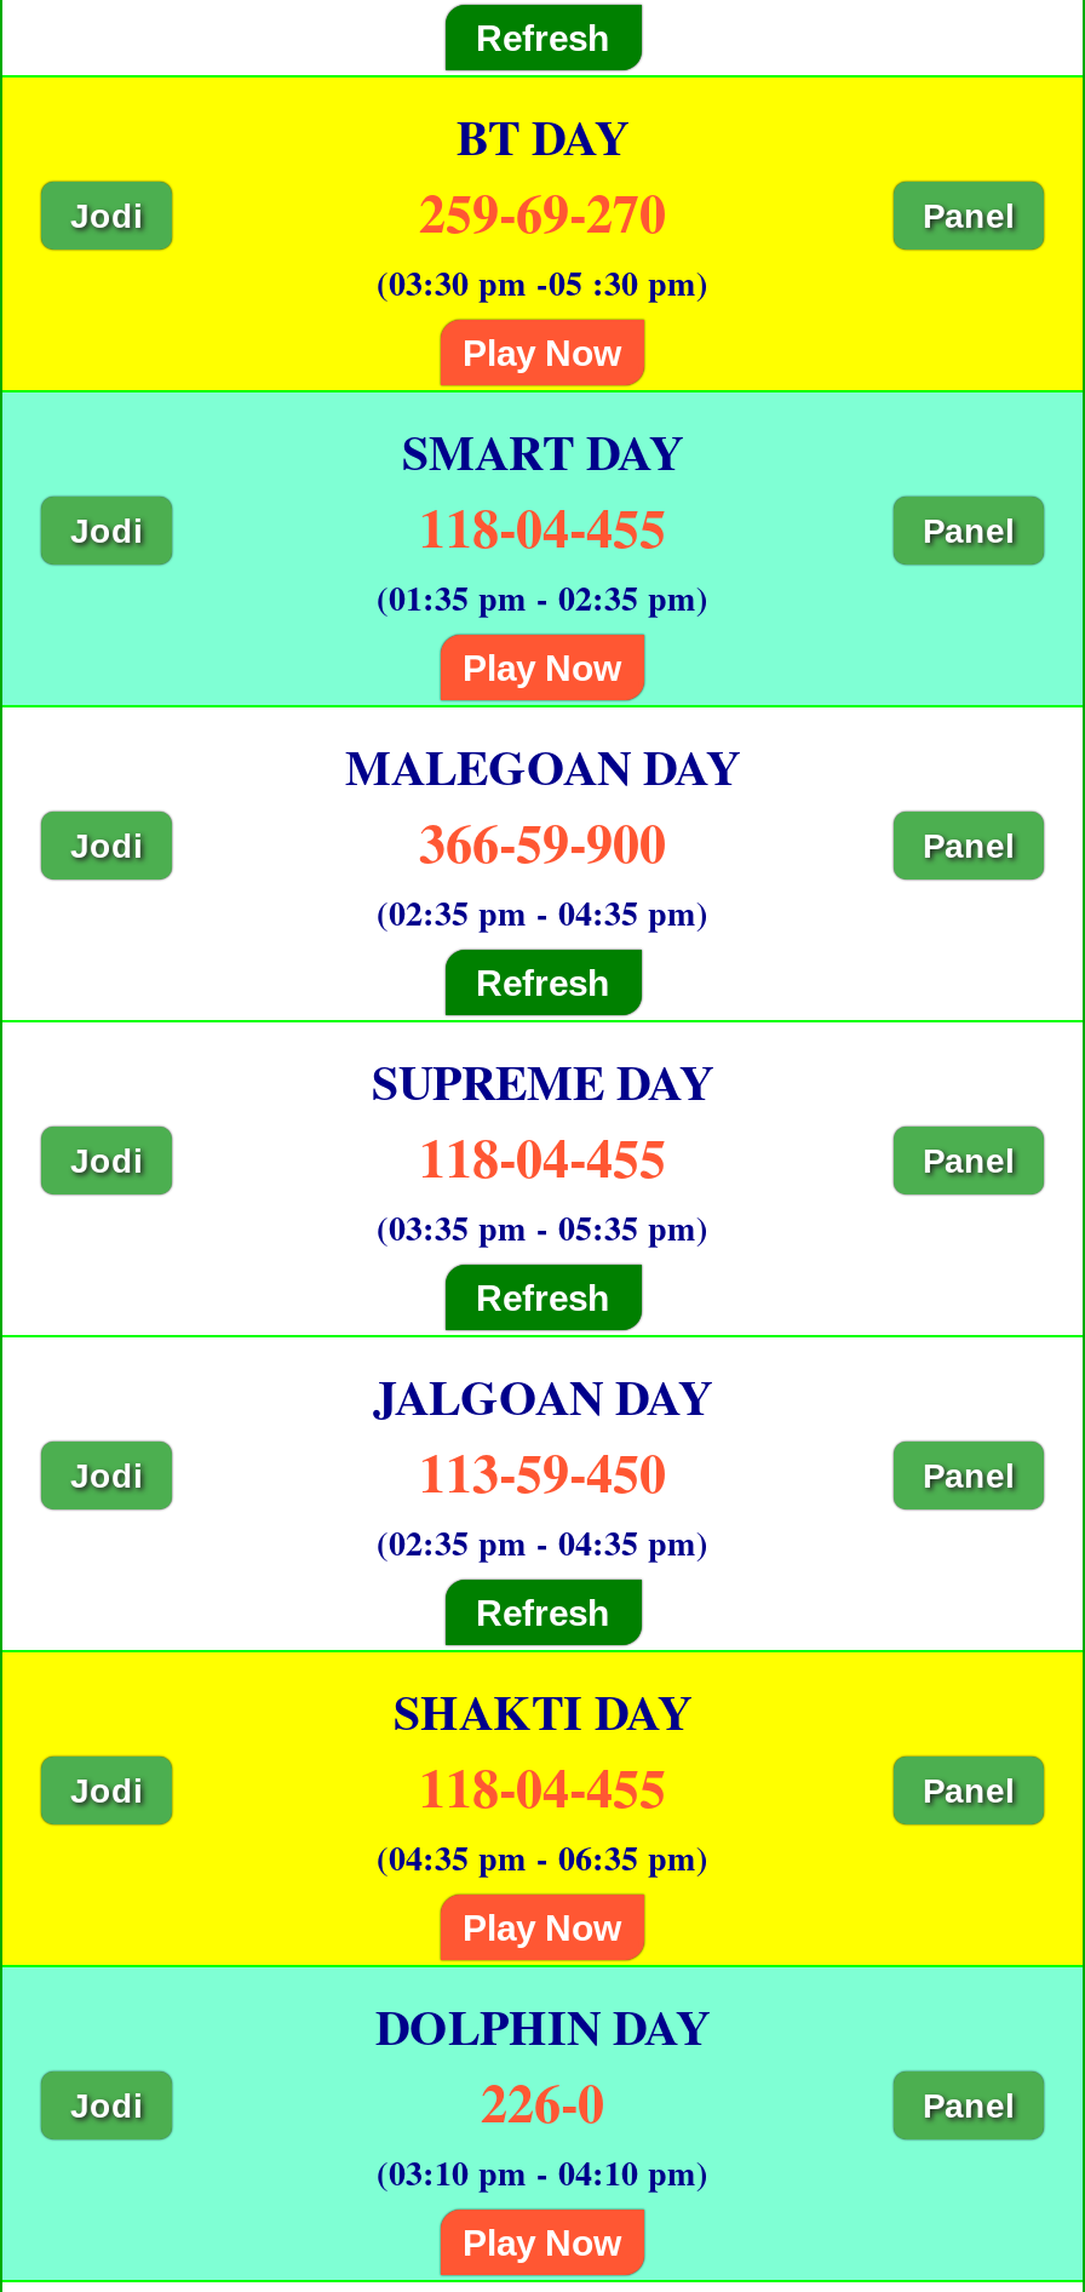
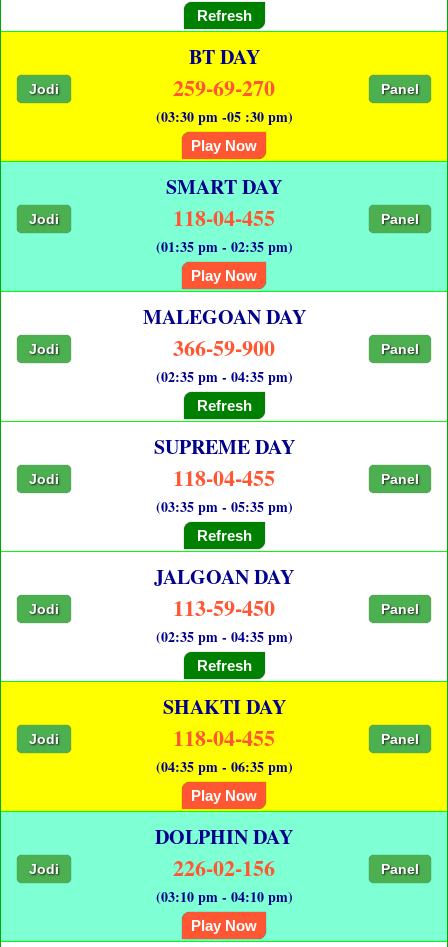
[481,2061,604,2141] 226-0 -> [173,851,275,884] 226-02-156

